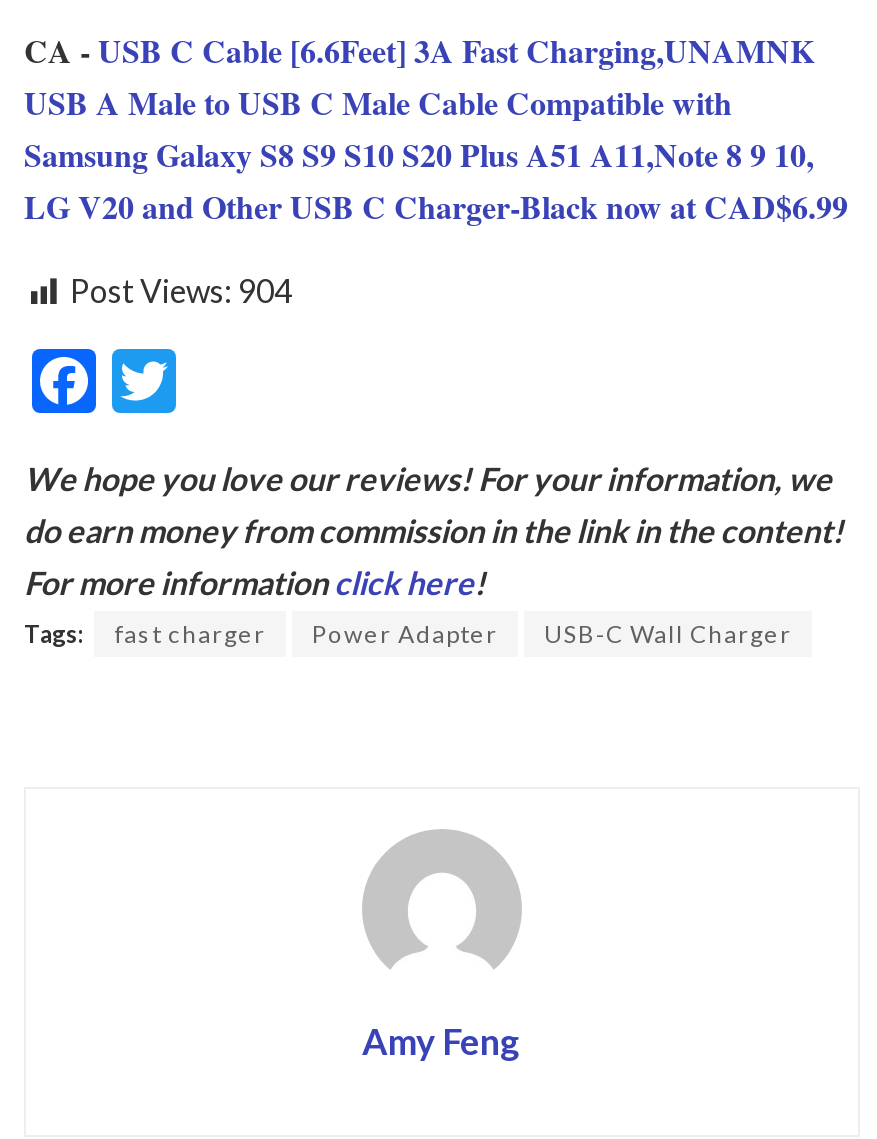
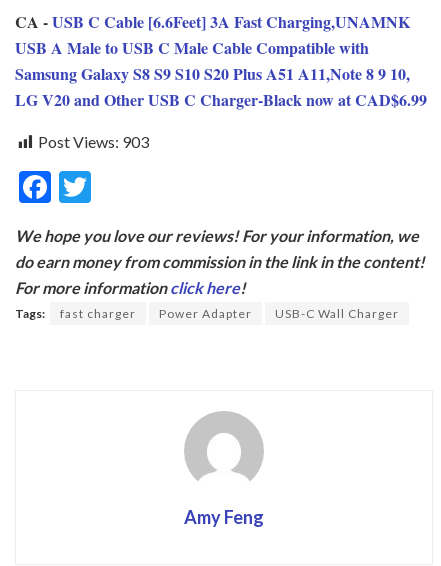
[70,272,292,310] Post Views: 904 -> [38,132,149,151] Post Views: 903

